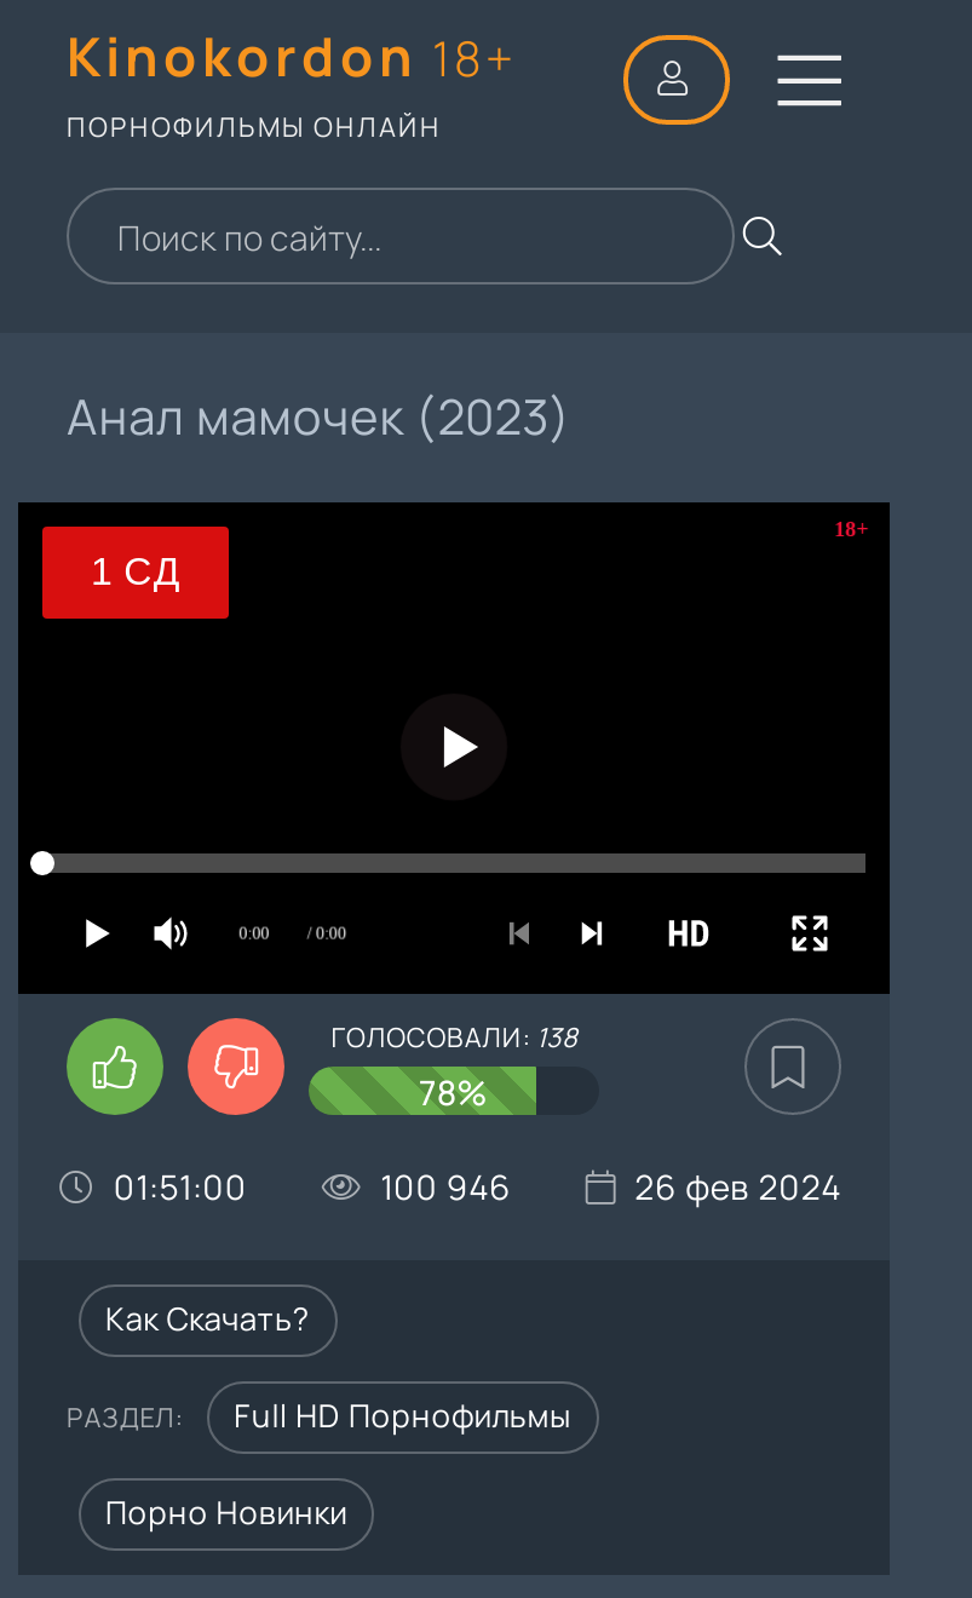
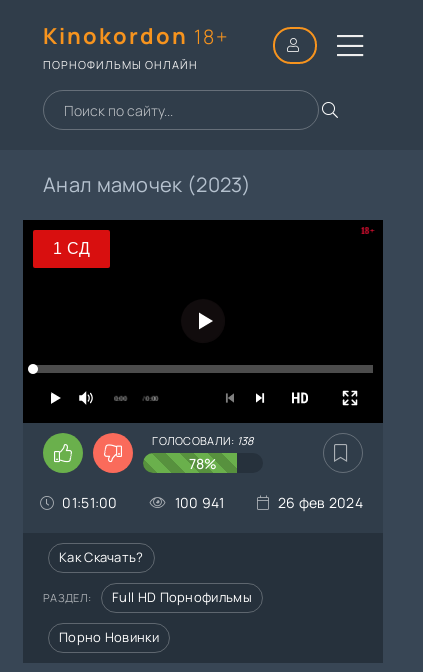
[380,1163,512,1209] 100 946 -> [175,493,225,512] 100 941

